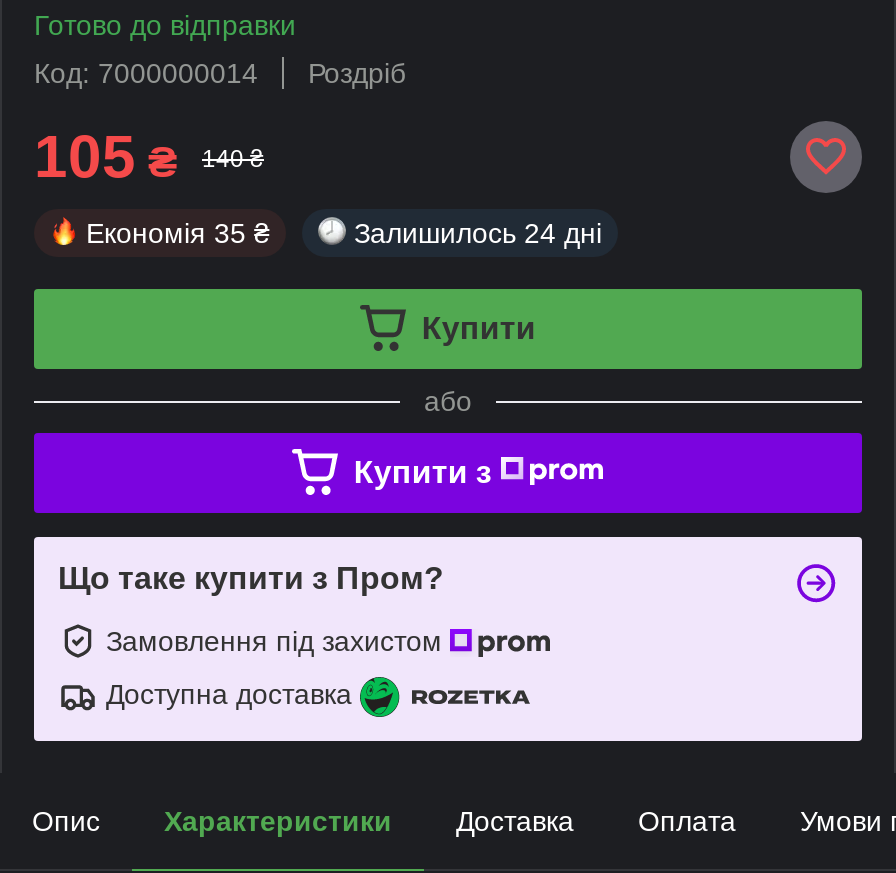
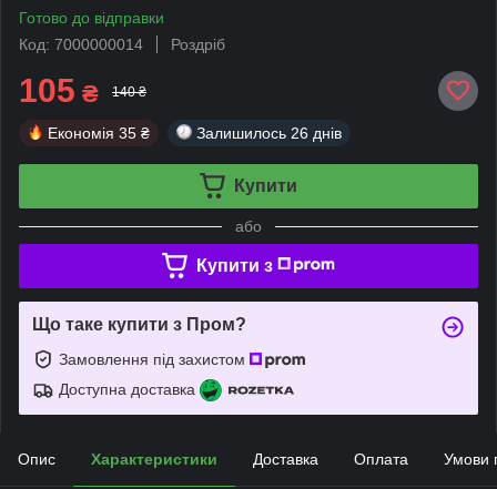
[354,217,602,249] Залишилось 24 дні -> [196,124,342,142] Залишилось 26 днів

